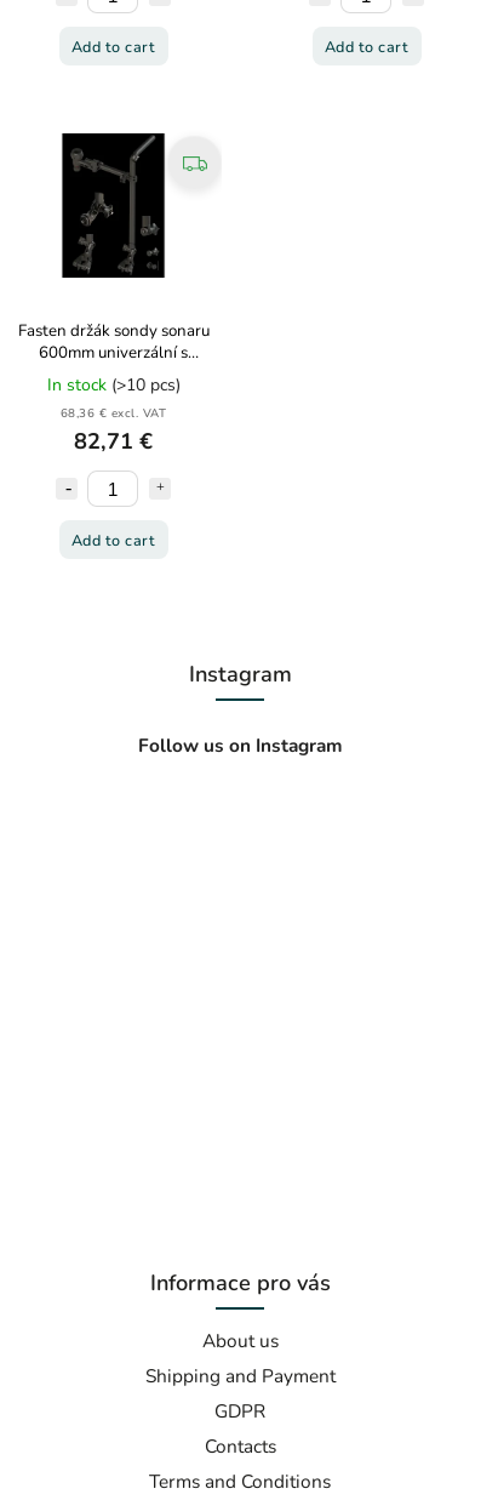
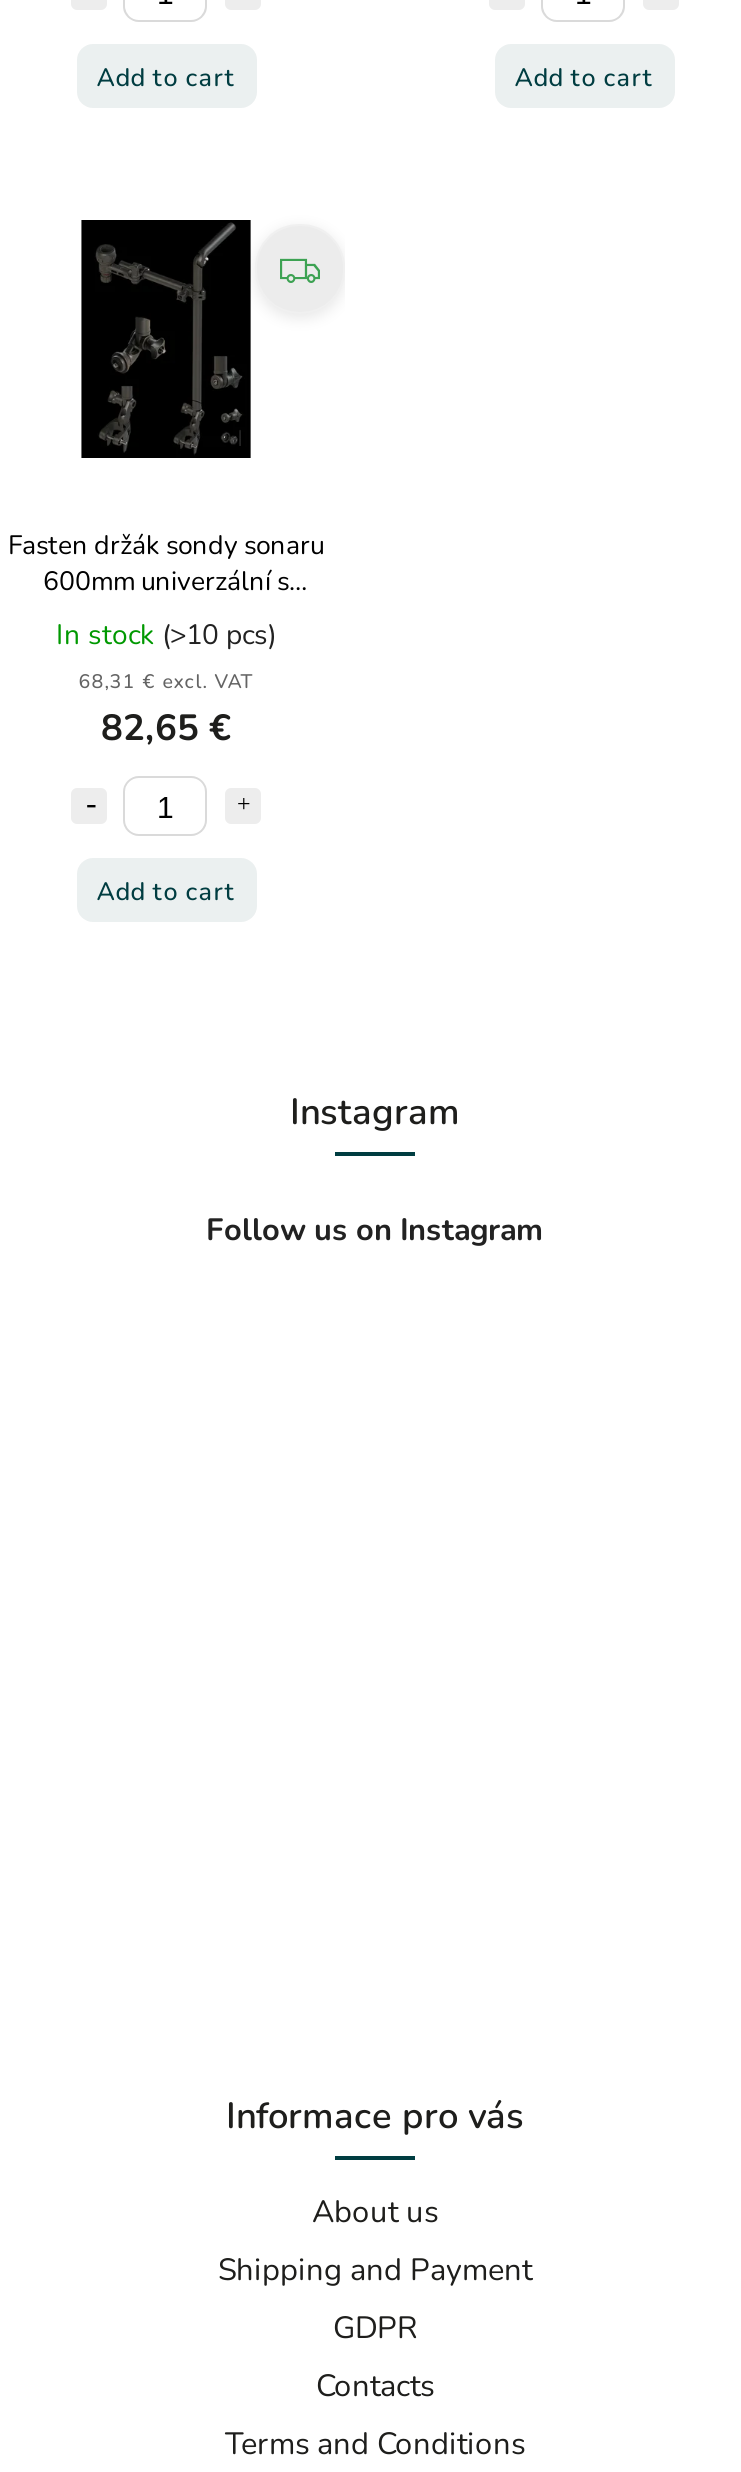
[60,405,166,421] 68,36 € excl. VAT -> [79,668,253,694] 68,31 € excl. VAT
[74,427,153,456] 82,71 € -> [101,704,231,752] 82,65 €

